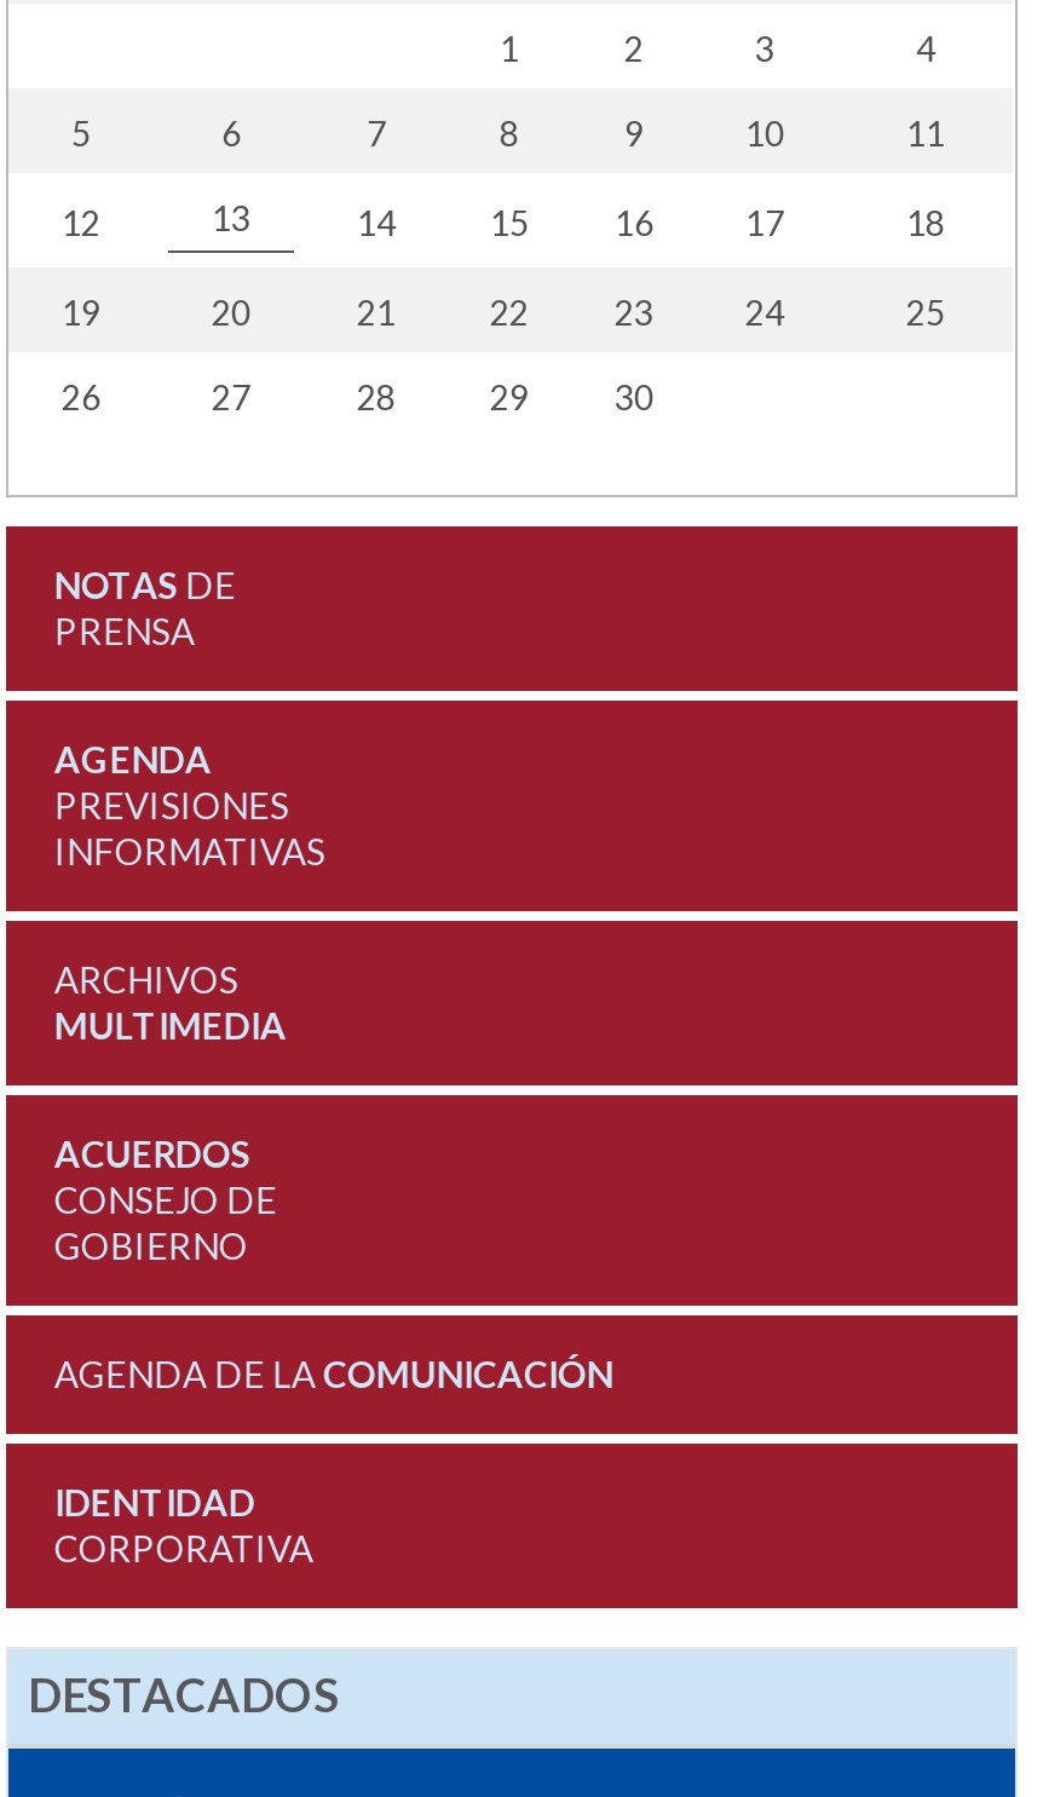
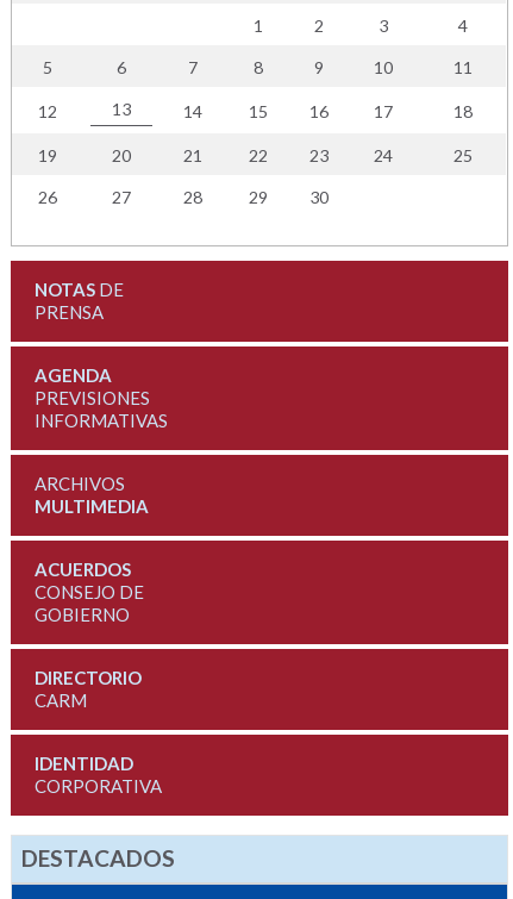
[54,1352,613,1395] AGENDA DE LA COMUNICACIÓN -> [34,667,141,711] DIRECTORIO | CARM

